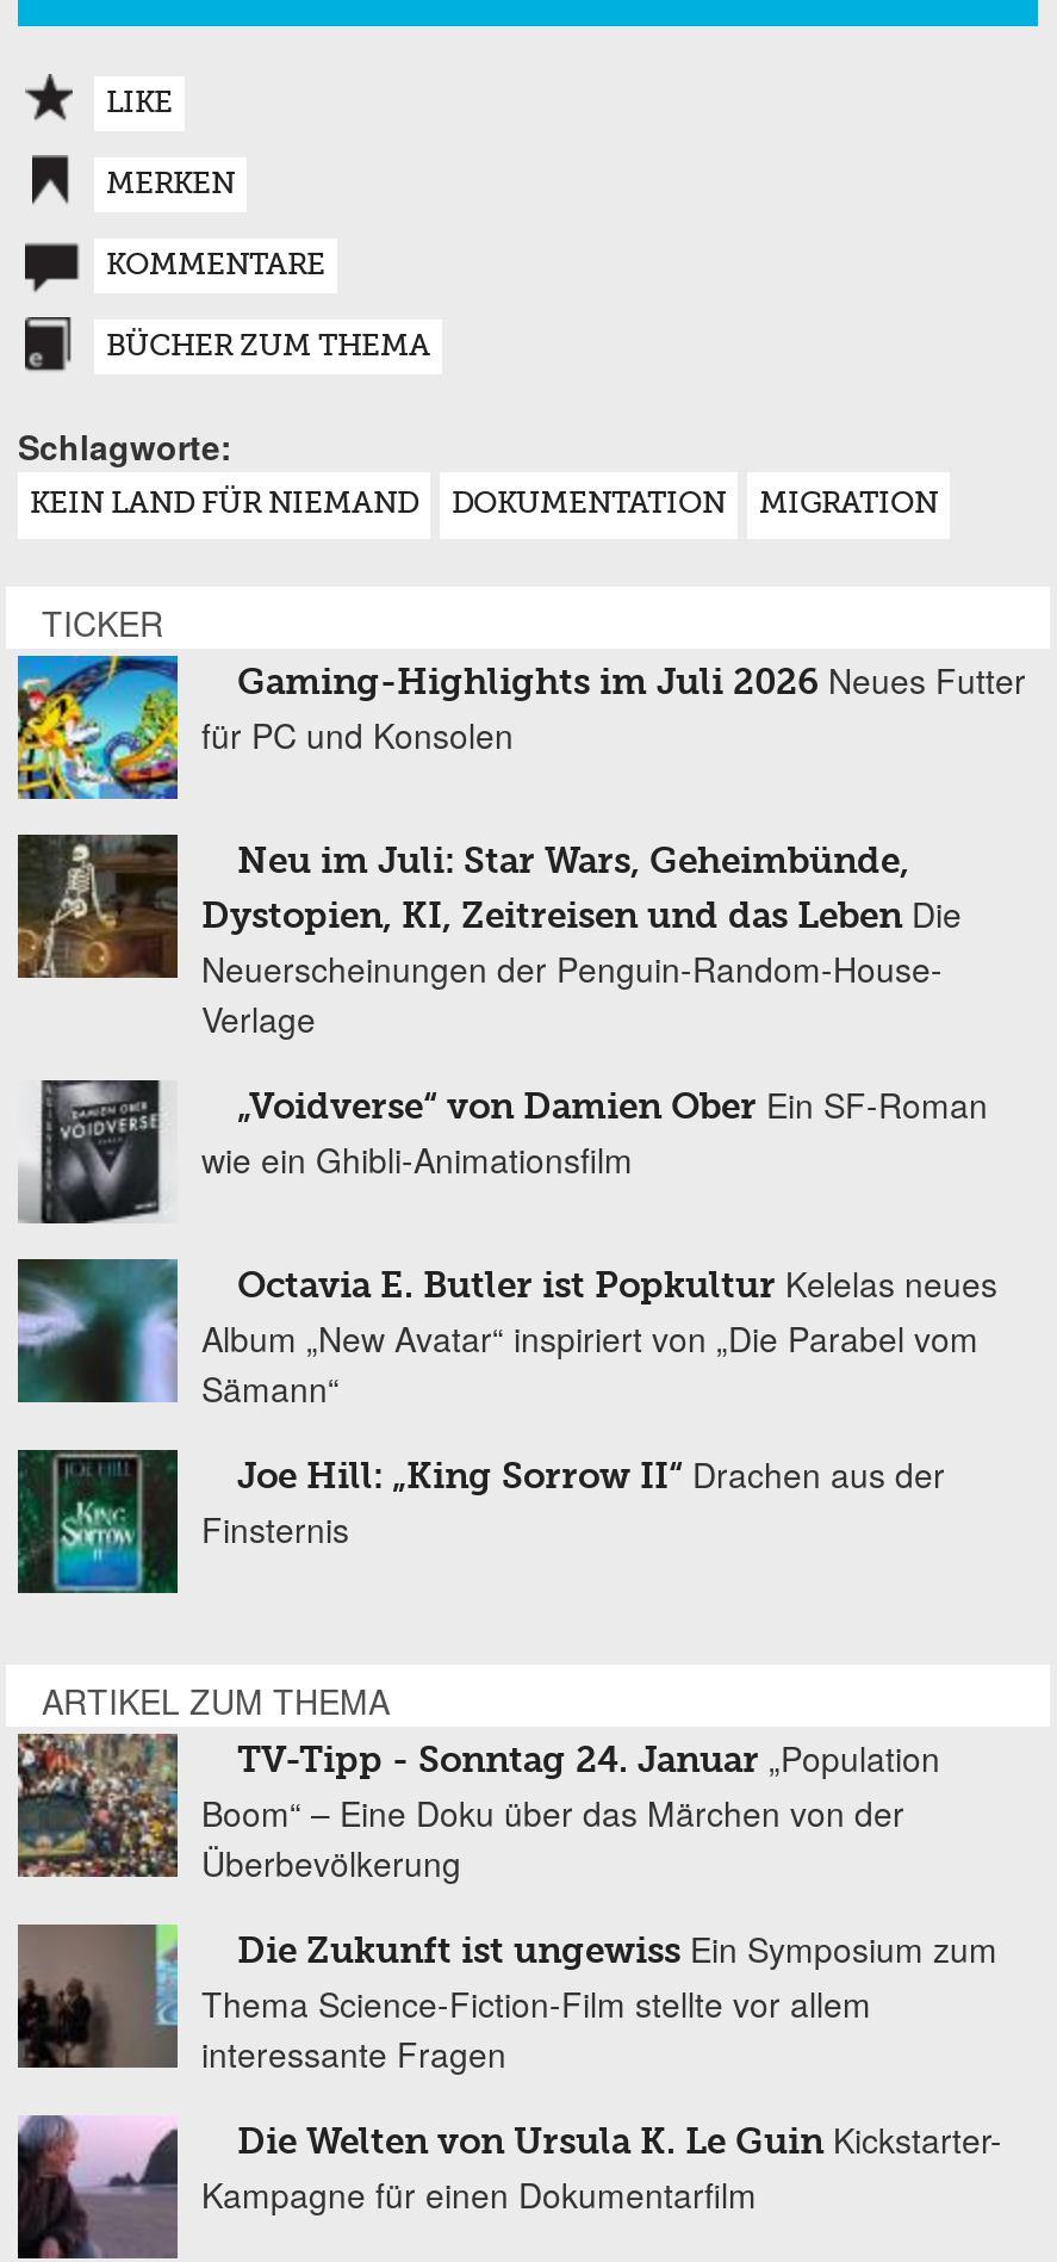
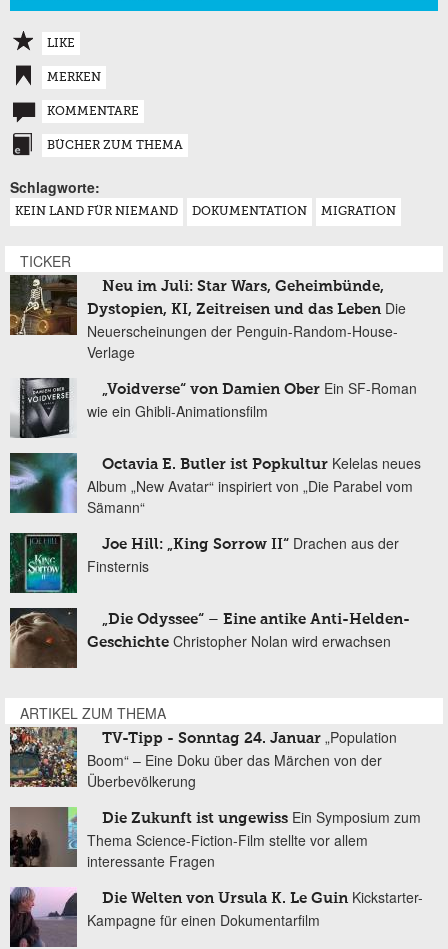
[15,653,1026,801] [image] | Gaming-Highlights im Juli 2026 Neues Futter | für PC und Konsolen -> none
moved [13,832,997,1553] -> [8,274,421,576]: [image] | Neu im Juli: Star Wars, Geheimbünde, | Dystopien, KI, Zeitreisen und das Leben Die | ... | Joe Hill: „King Sorrow II“ Drachen aus der | Finsternis
none -> [9,609,410,669] [image] | „Die Odyssee“ – Eine antike Anti-Helden- | Geschichte Christopher Nolan wird erwachsen

